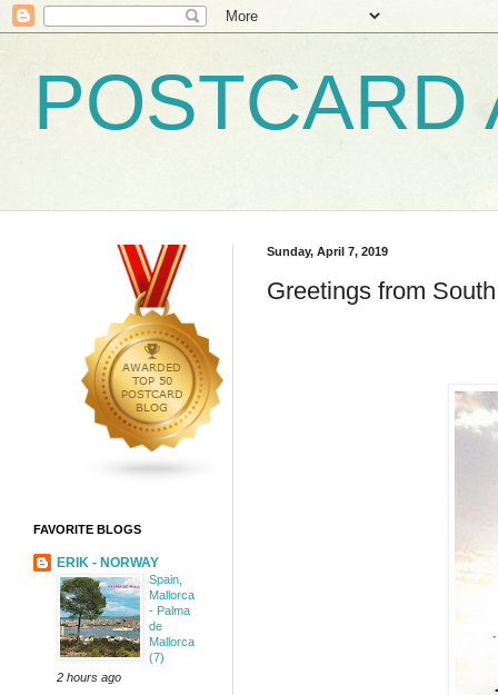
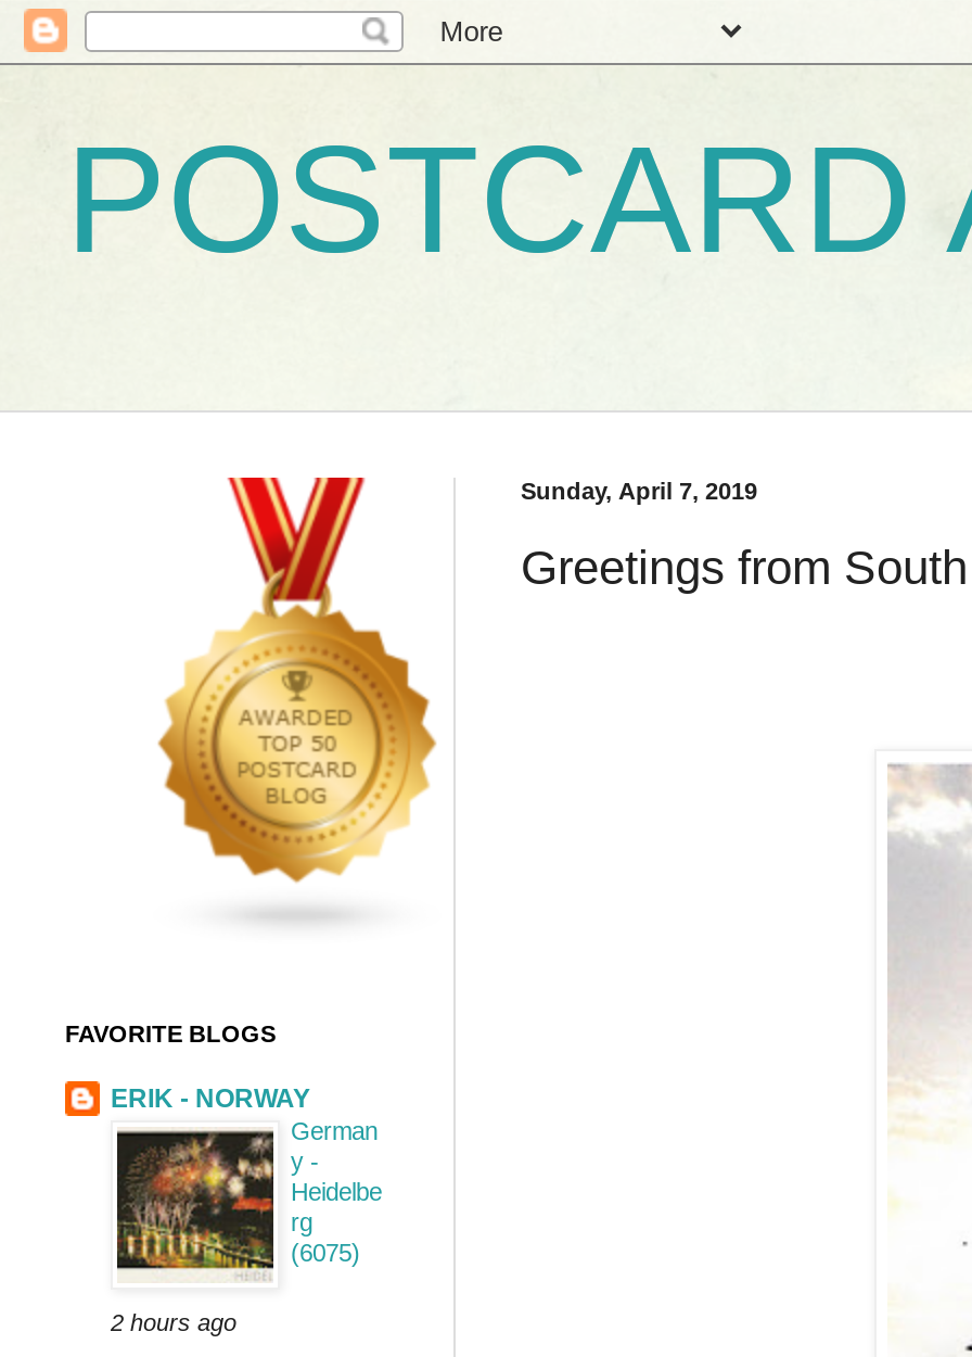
[59,573,195,664] [image] | Spain, | Mallorca | - Palma | de | Mallorca | (7) -> [115,1118,382,1283] [image] | German | y - | Heidelbe | rg | (6075)

